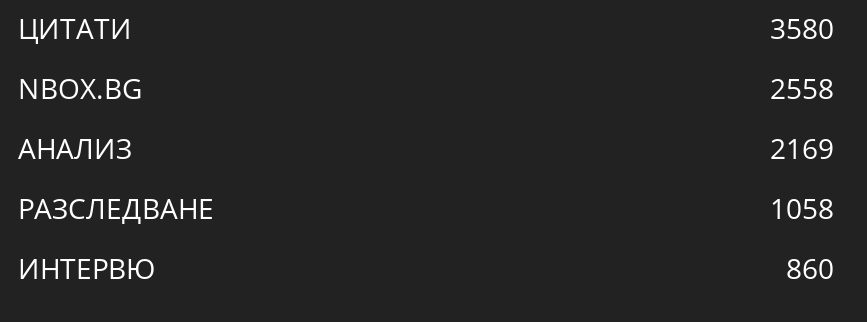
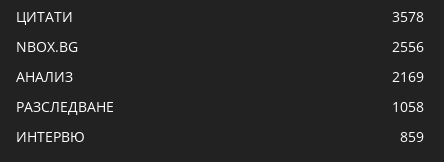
[770,9,834,47] 3580 -> [392,7,424,26] 3578
[770,69,834,107] 2558 -> [392,37,424,56] 2556
[786,249,834,287] 860 -> [400,127,424,146] 859

